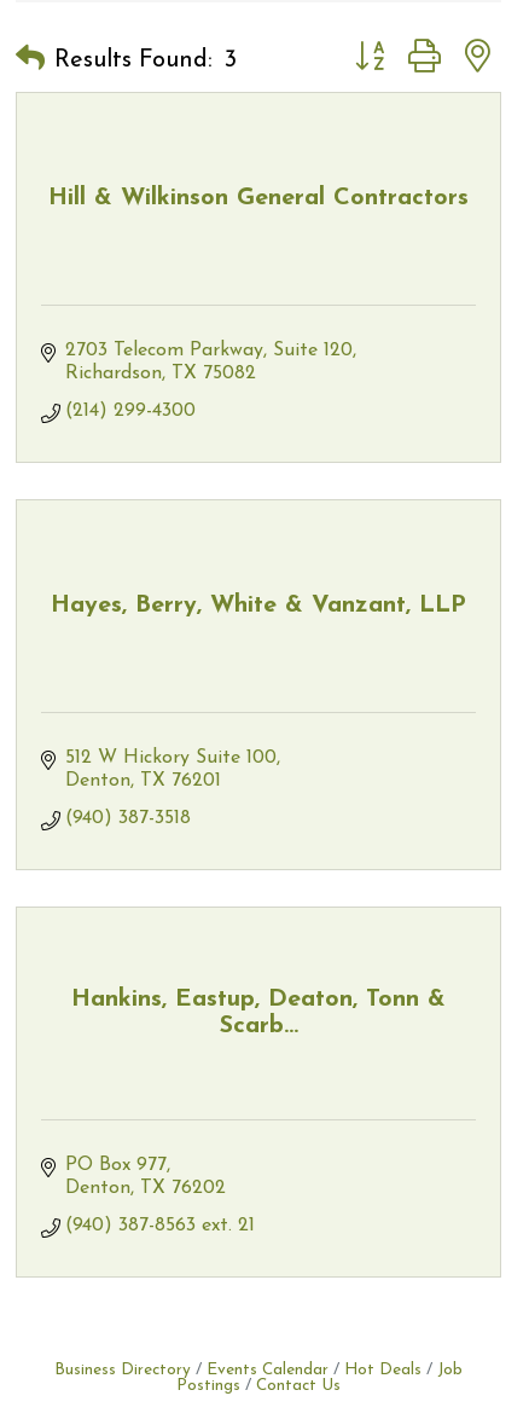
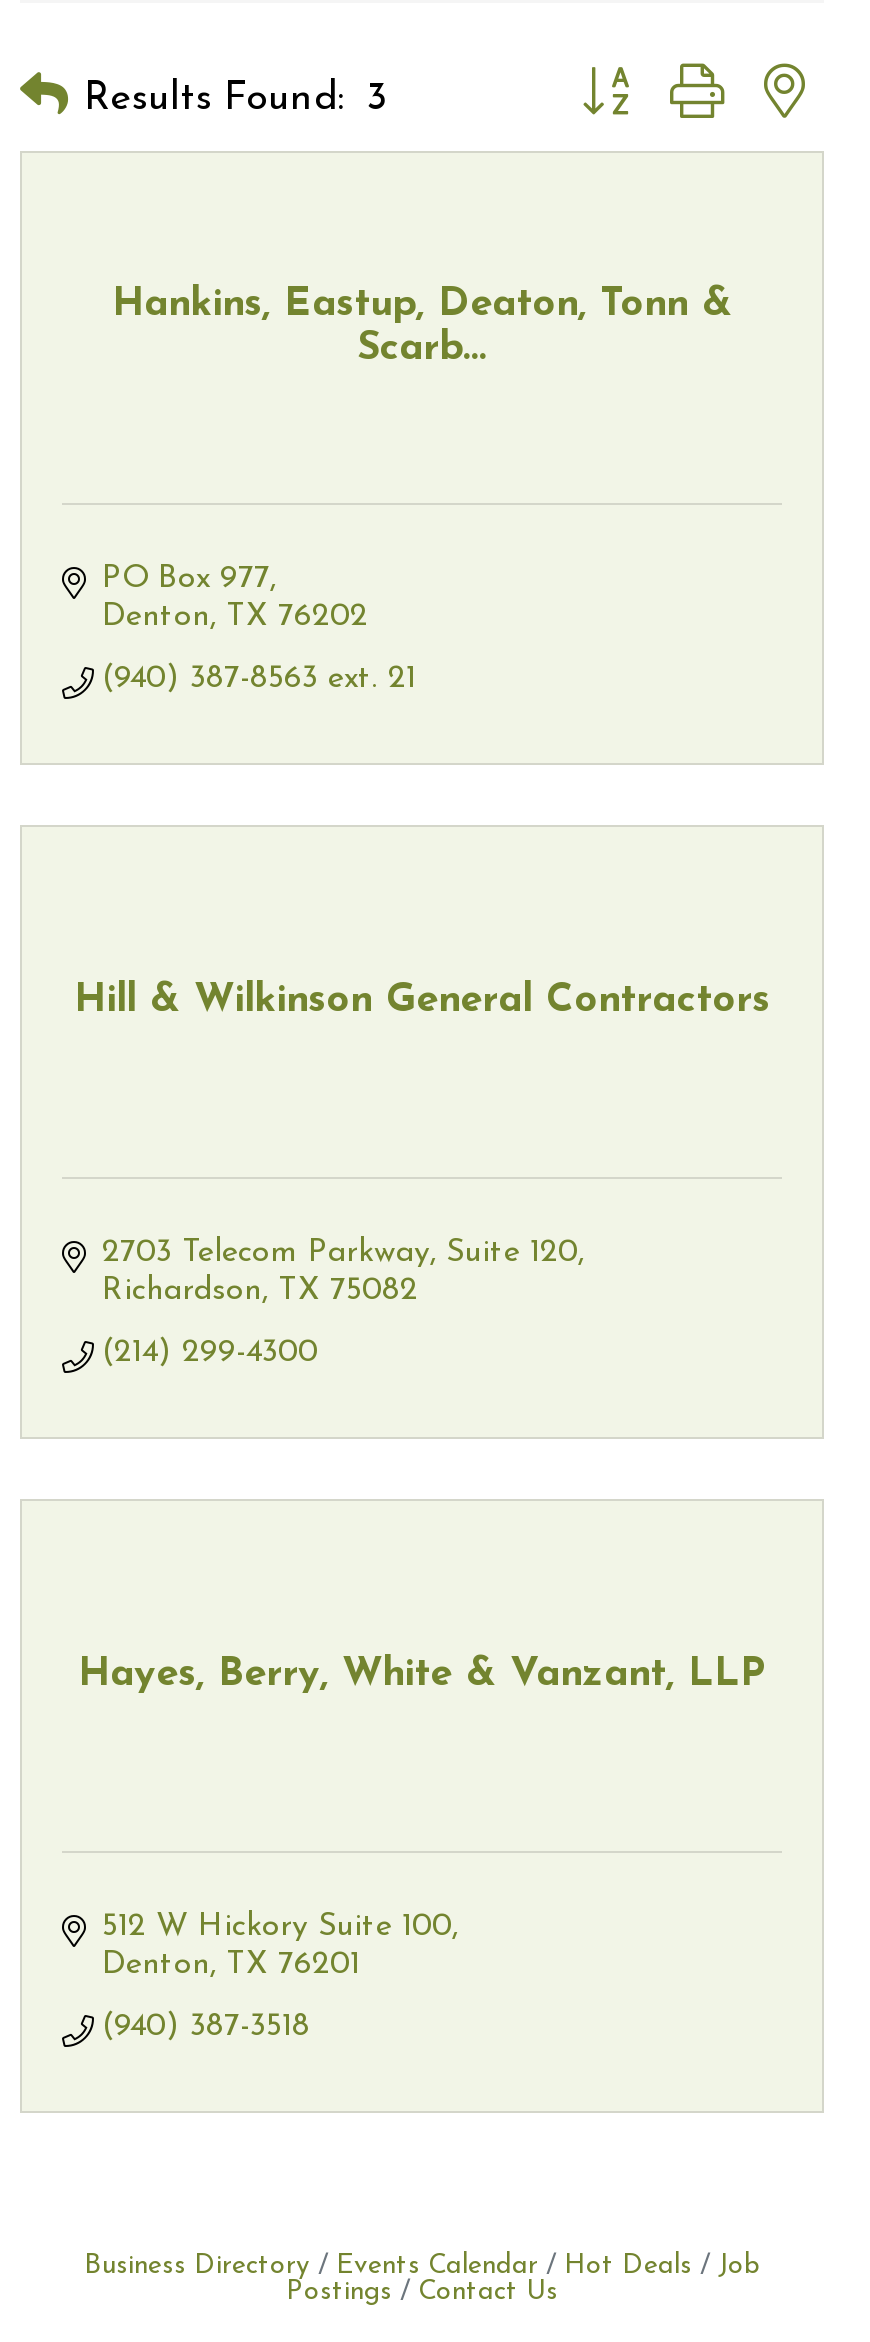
moved [48,187,469,828] -> [74,982,770,2043]: Hill & Wilkinson General Contractors | 2703 Telecom Parkway Suite 120 | Richardson TX 75082 | (214) 299-4300 | Hayes, Berry, White & Vanzant, LLP | 512 W Hickory Suite 100 | Denton TX 76201 | (940) 387-3518
moved [71,988,446,1039] -> [112,286,732,370]: Hankins, Eastup, Deaton, Tonn & | Scarb...
moved [65,1155,255,1235] -> [102,563,416,695]: PO Box 977 | Denton TX 76202 | (940) 387-8563 ext. 21

